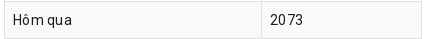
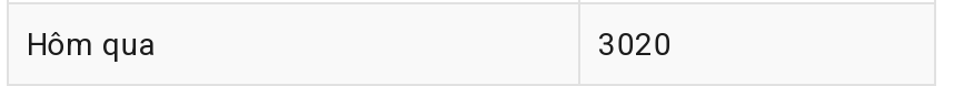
[270,12,303,28] 2073 -> [598,26,672,62] 3020

